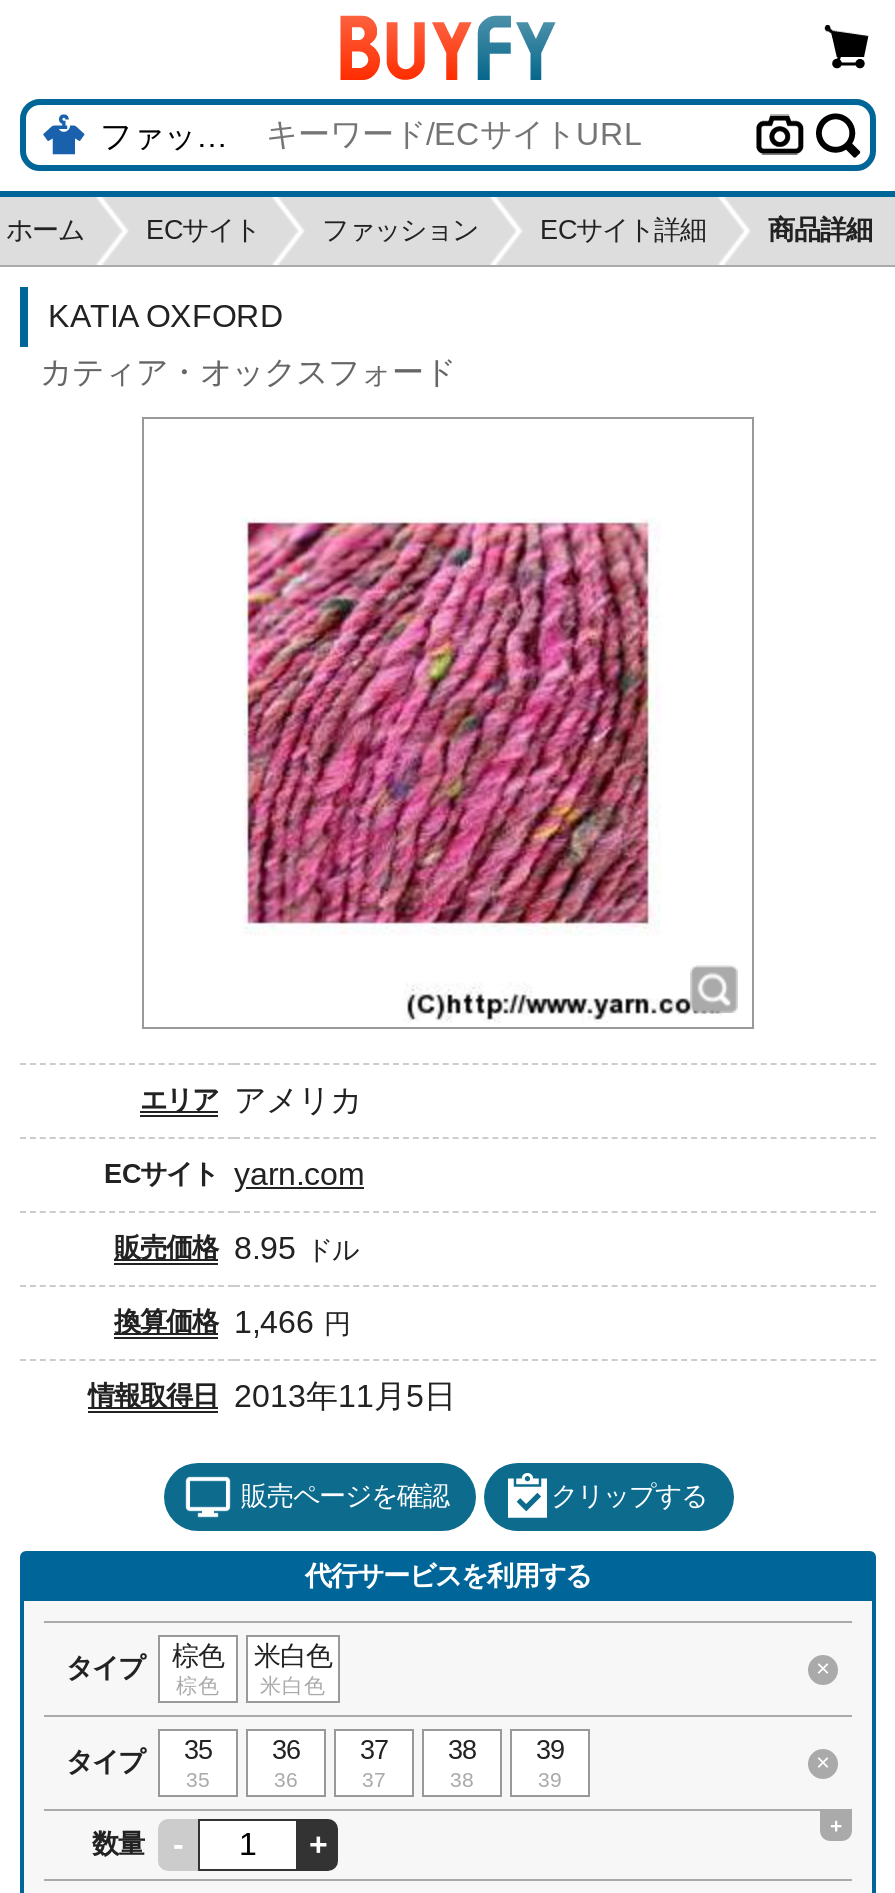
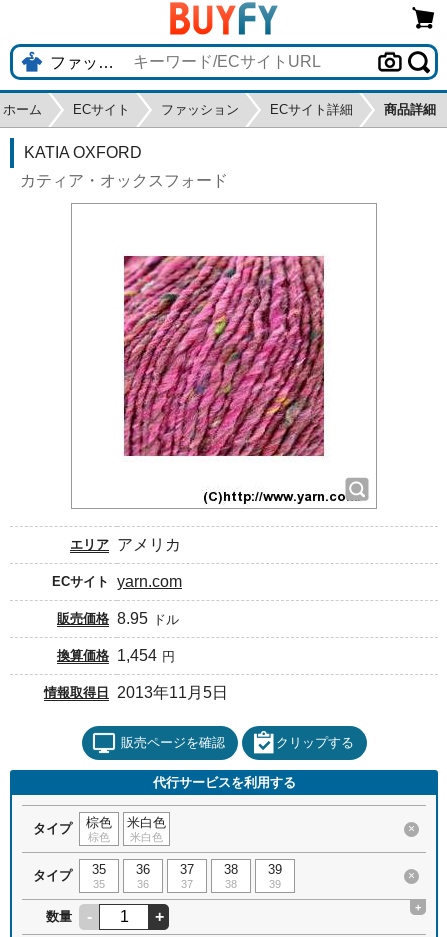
[114,1305,350,1339] 換算価格 1,466 円 -> [57,647,175,664] 換算価格 1,454 円

